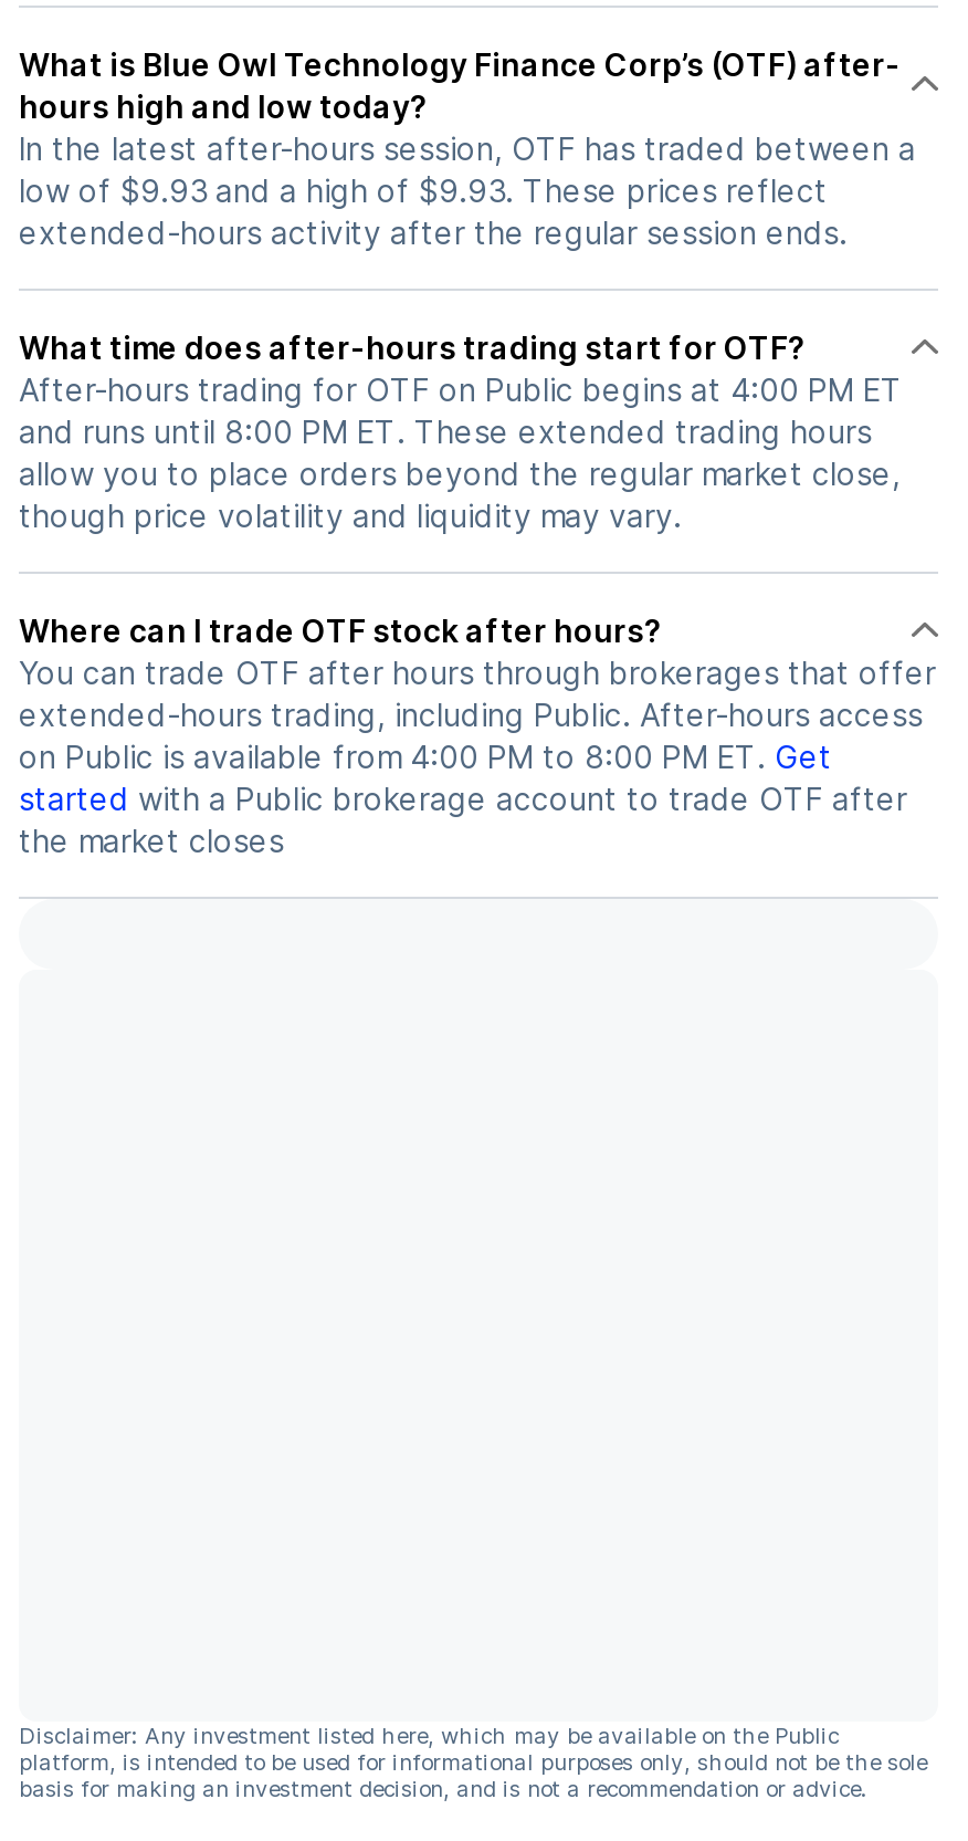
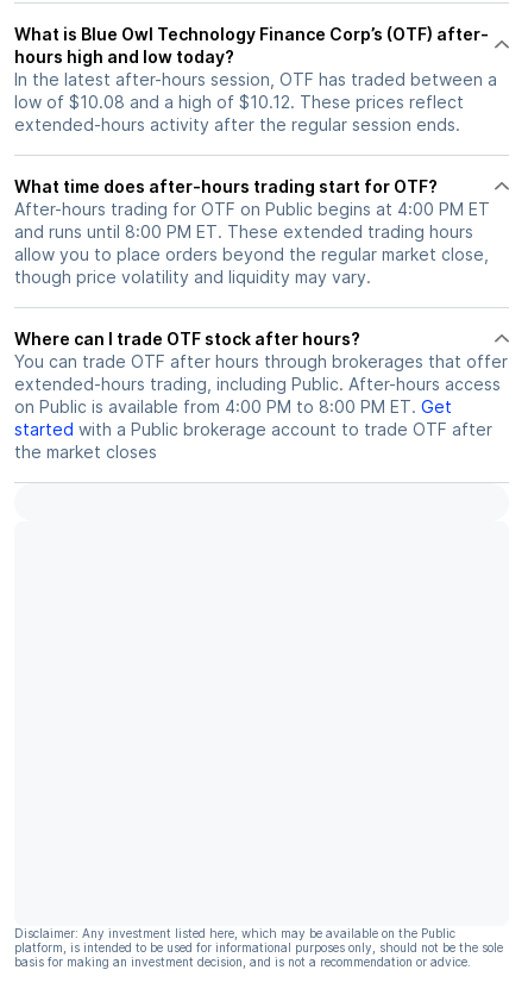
[19,171,828,209] low of $9.93 and a high of $9.93. These prices reflect -> [14,92,464,112] low of $10.08 and a high of $10.12. These prices reflect

